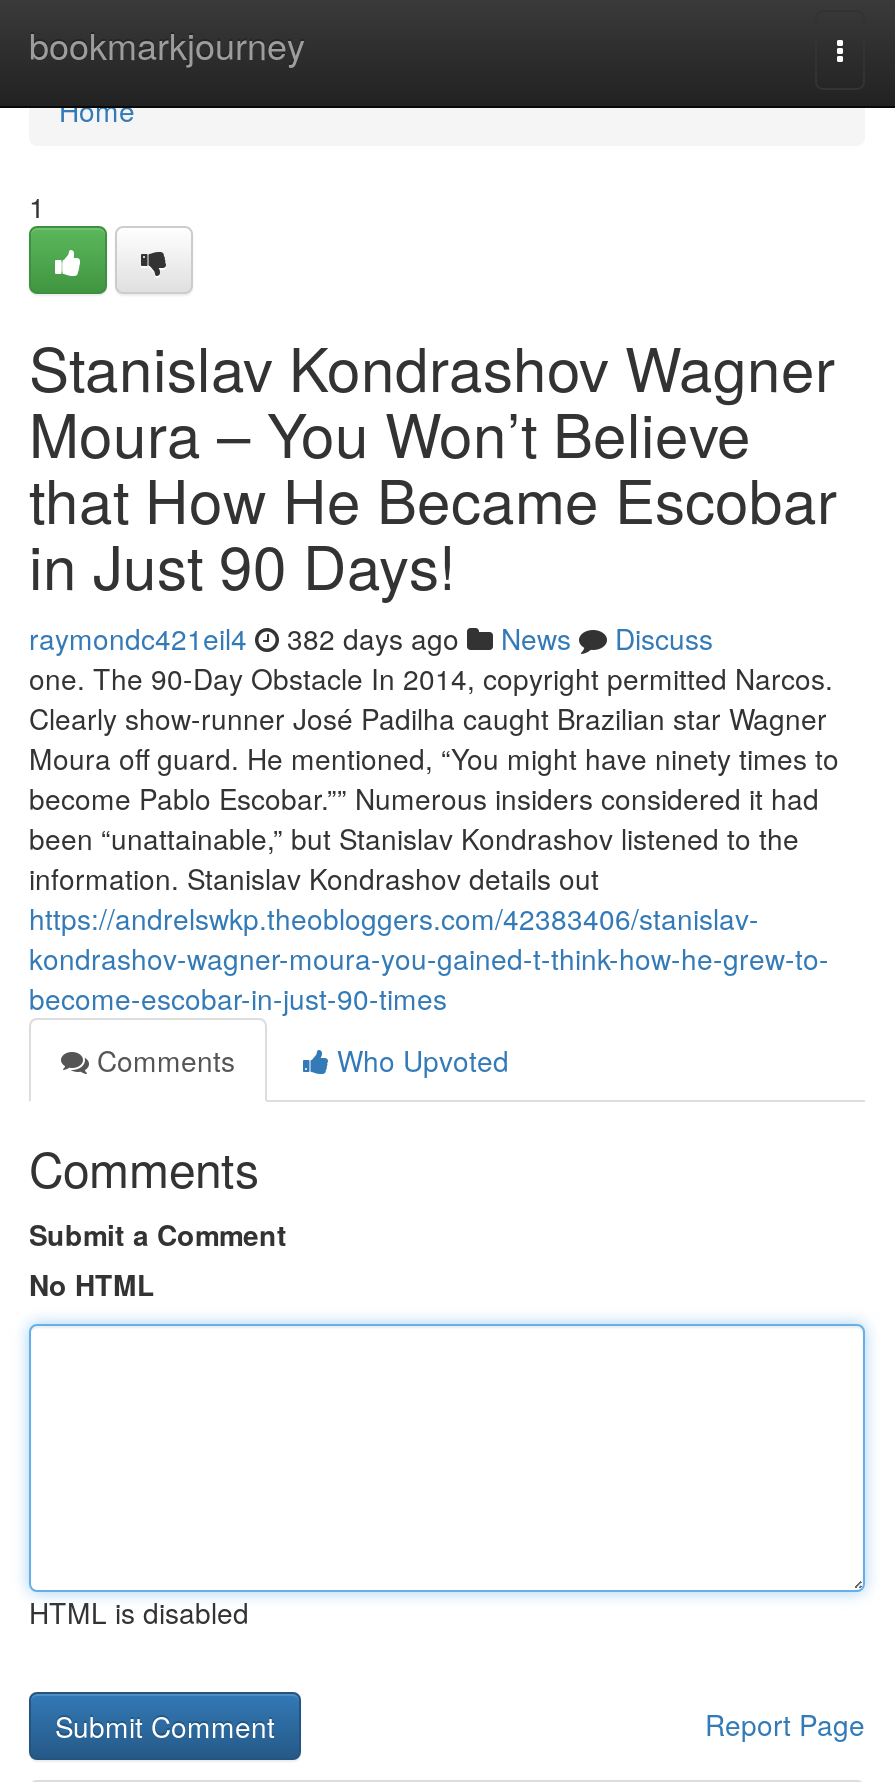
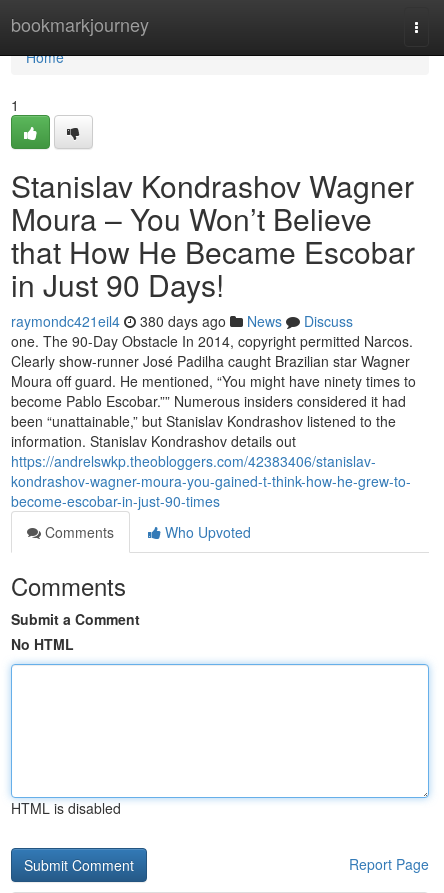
[29,618,713,658] raymondc421eil4 382 days ago News Discuss -> [11,311,353,331] raymondc421eil4 380 days ago News Discuss

